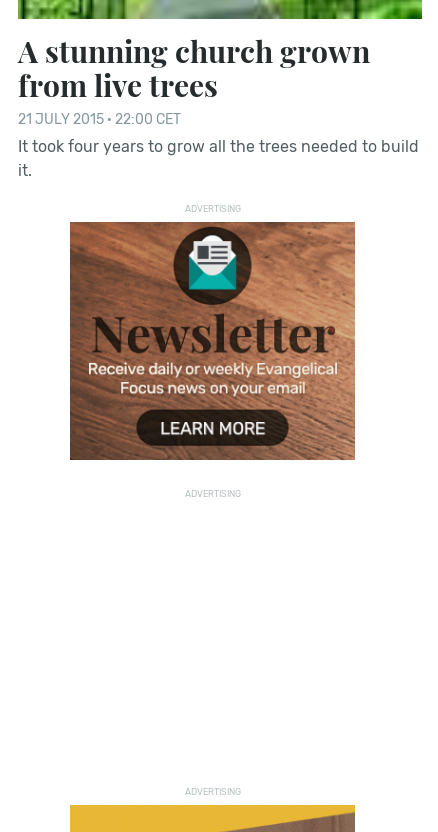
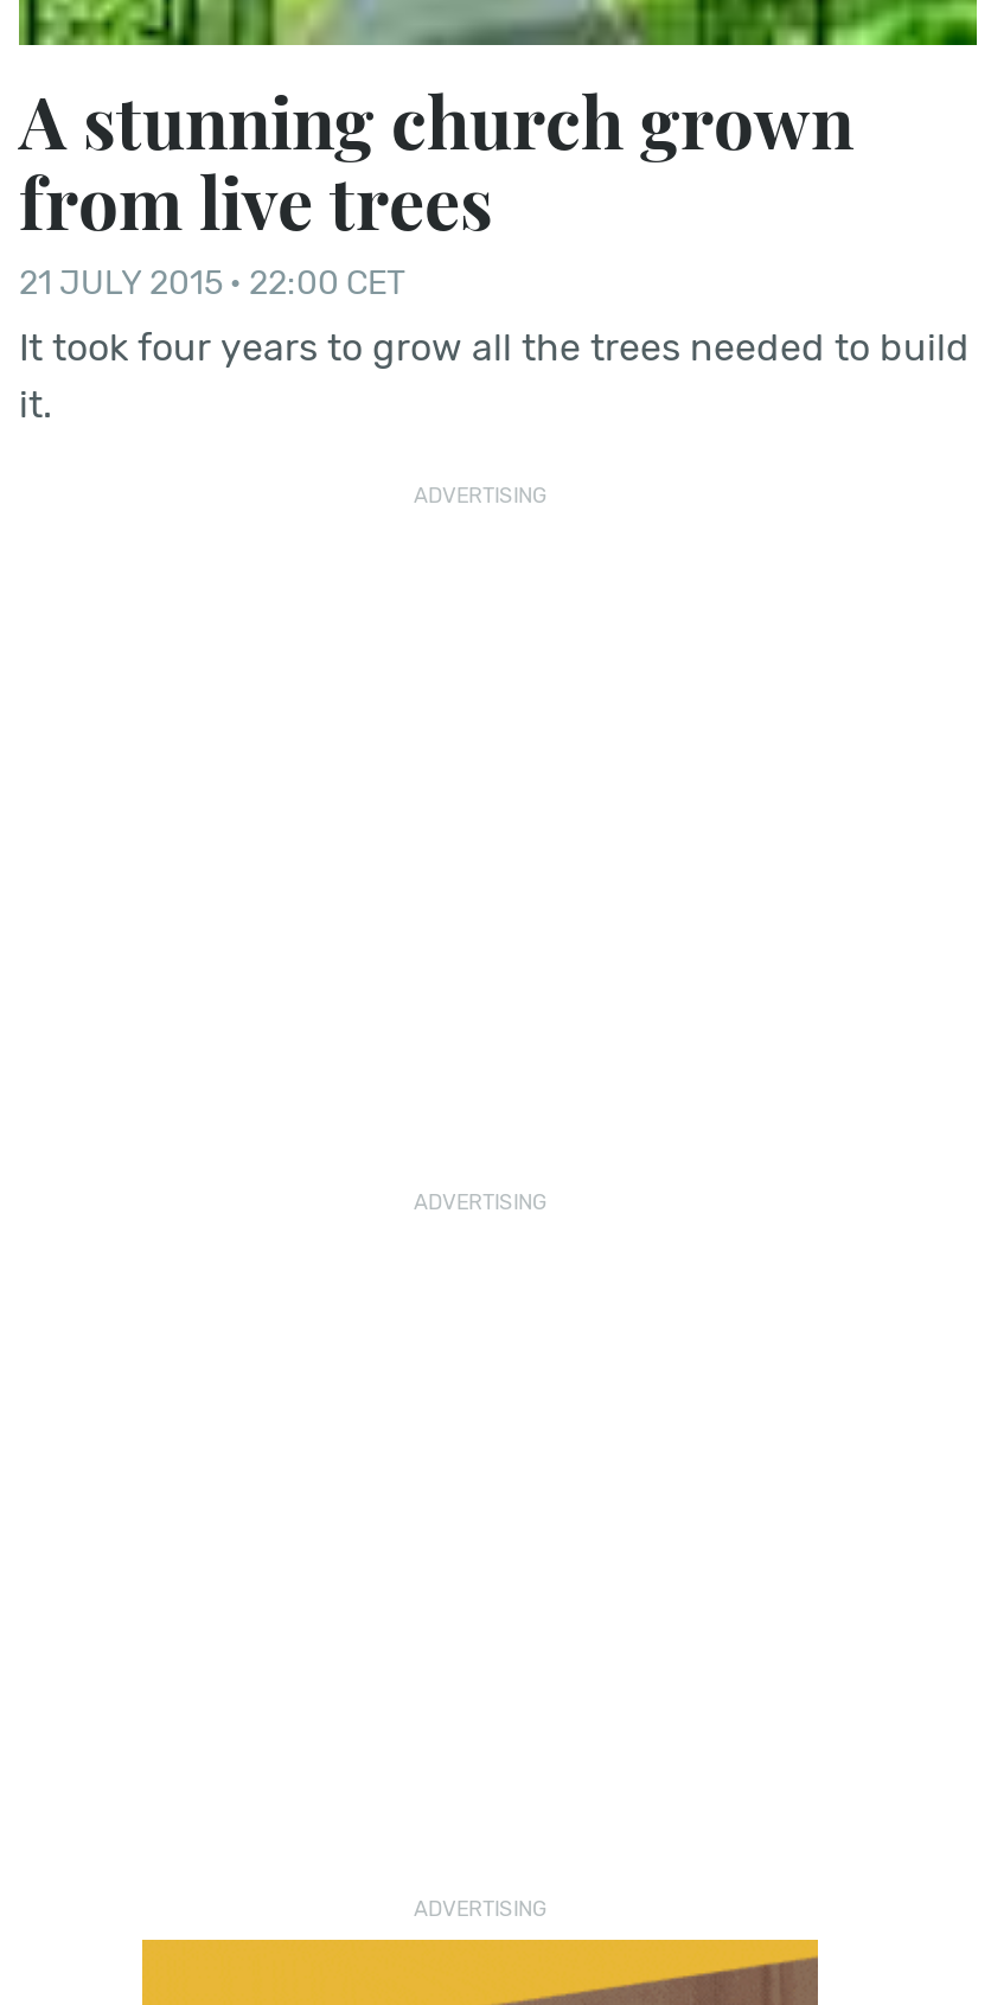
[69,221,356,461] [image] -> none

